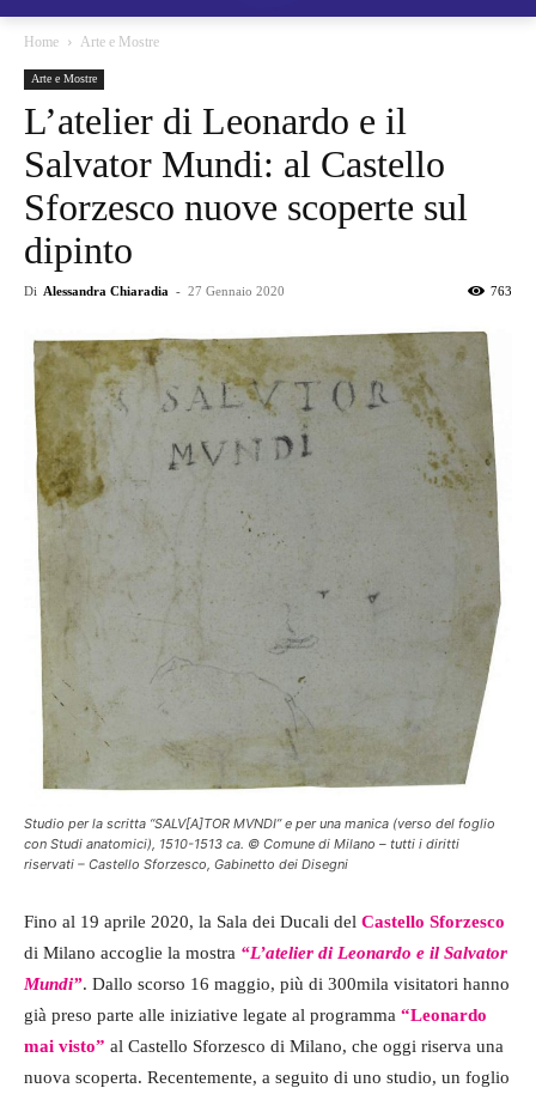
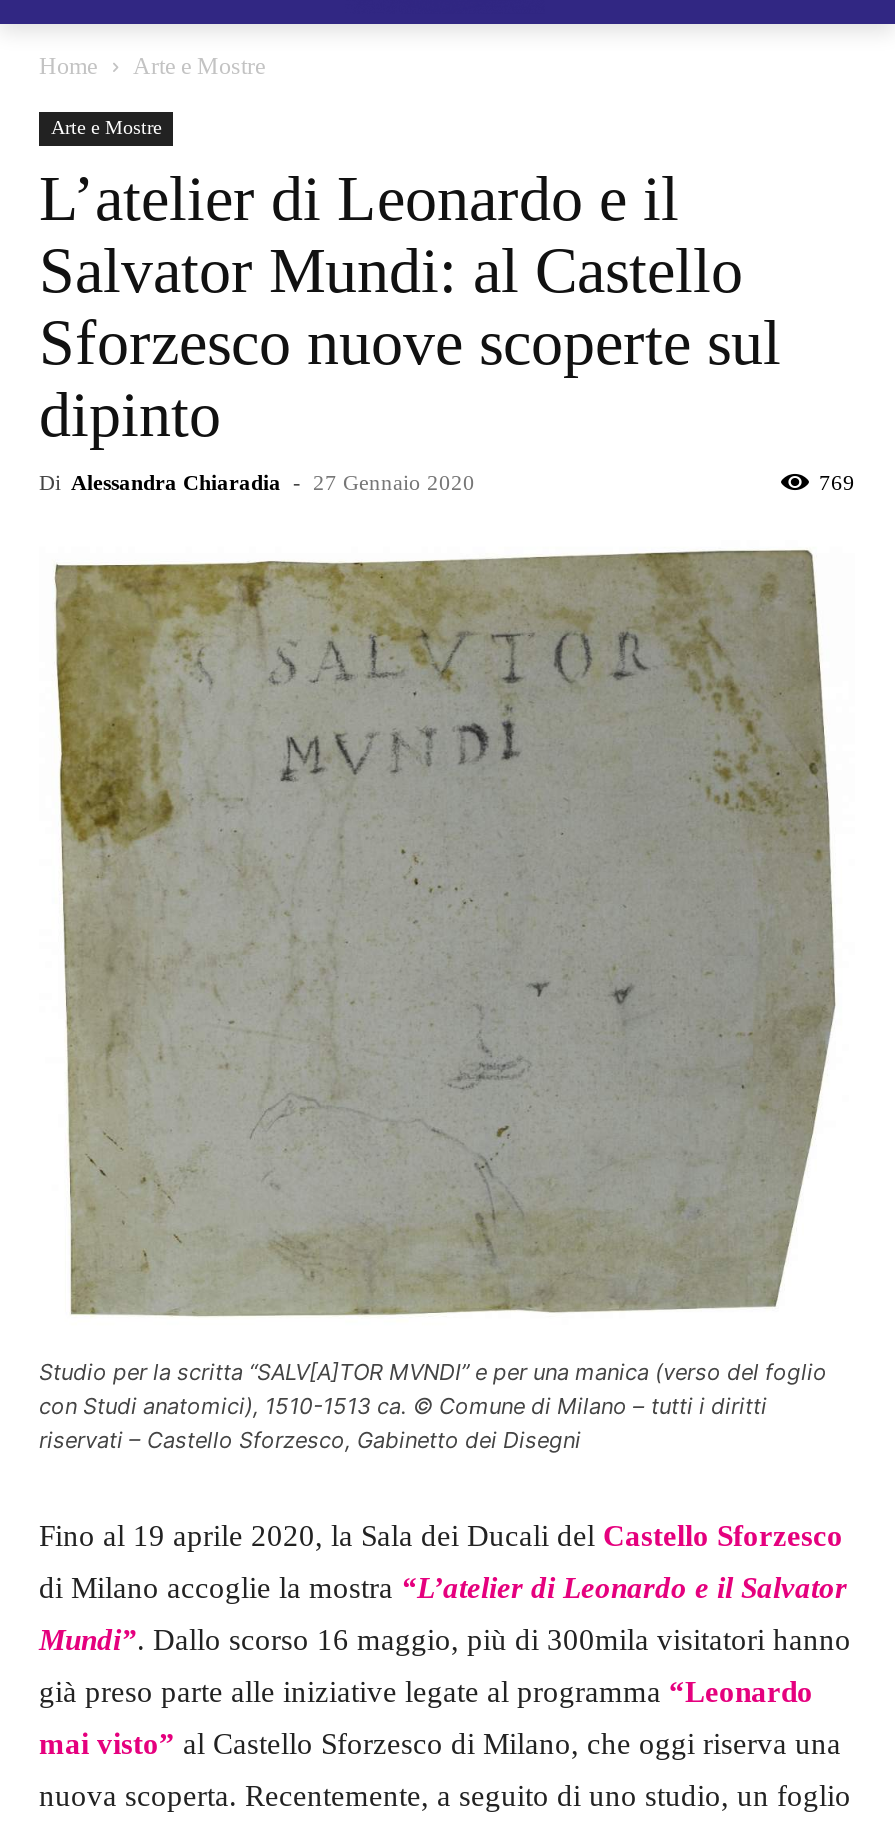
[491,284,512,298] 763 -> [819,470,855,494] 769

